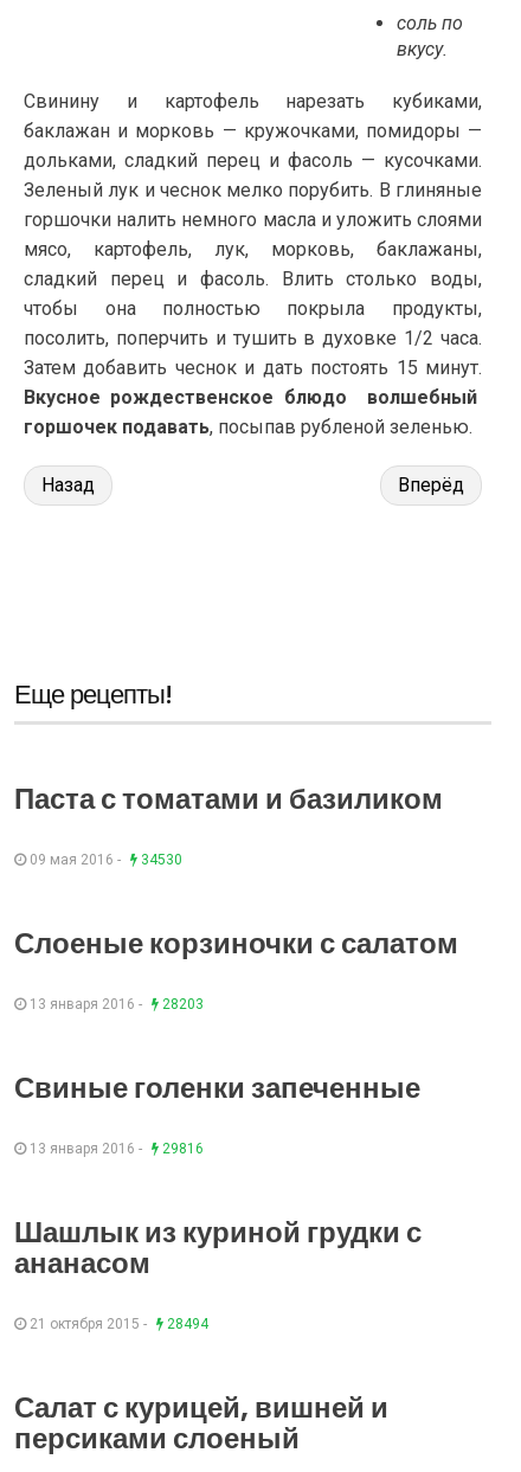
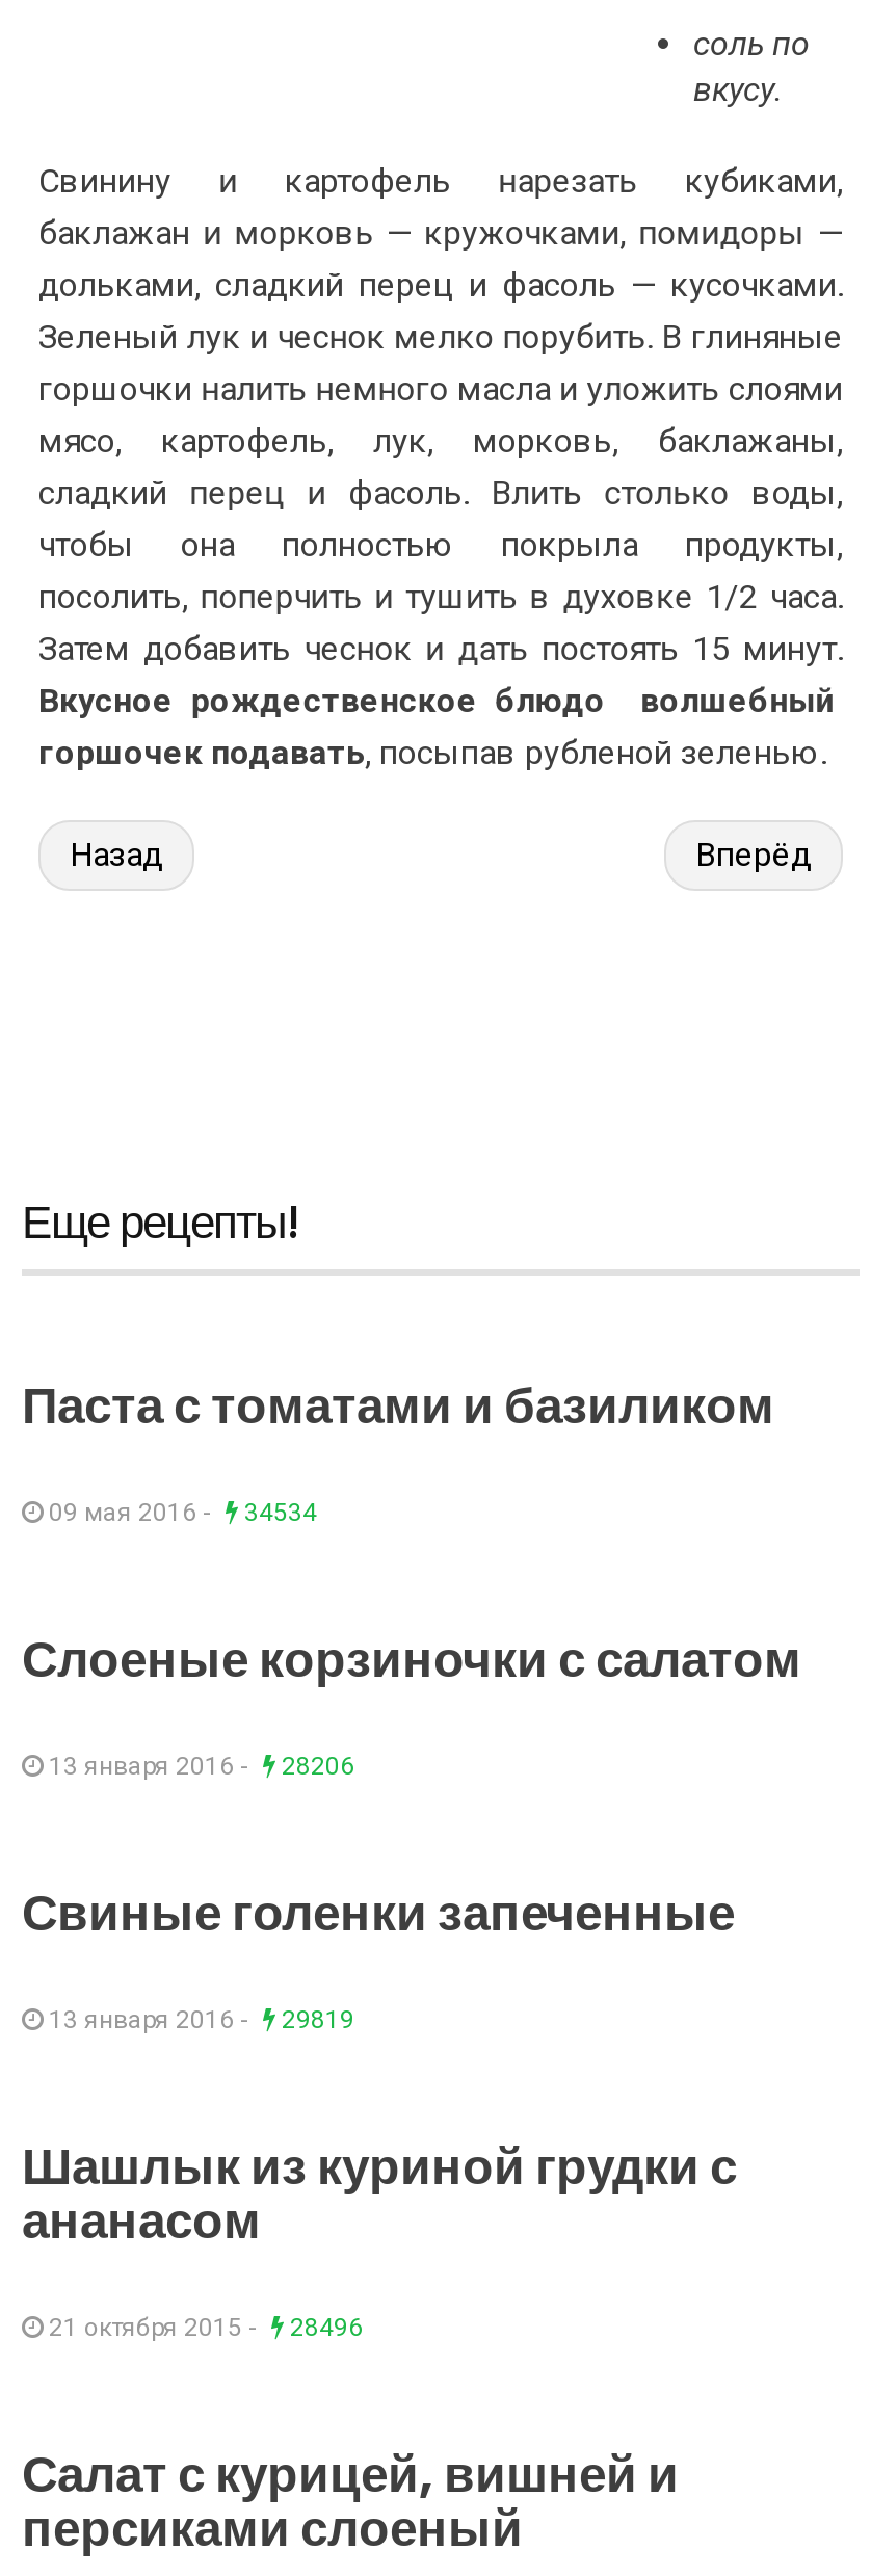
[26,852,182,869] 09 мая 2016 - 34530 -> [43,1499,317,1528] 09 мая 2016 - 34534
[26,996,204,1013] 13 января 2016 - 28203 -> [43,1752,354,1782] 13 января 2016 - 28206
[26,1141,204,1157] 13 января 2016 - 29816 -> [43,2006,354,2035] 13 января 2016 - 29819
[26,1316,208,1333] 21 октября 2015 - 28494 -> [43,2314,363,2343] 21 октября 2015 - 28496

